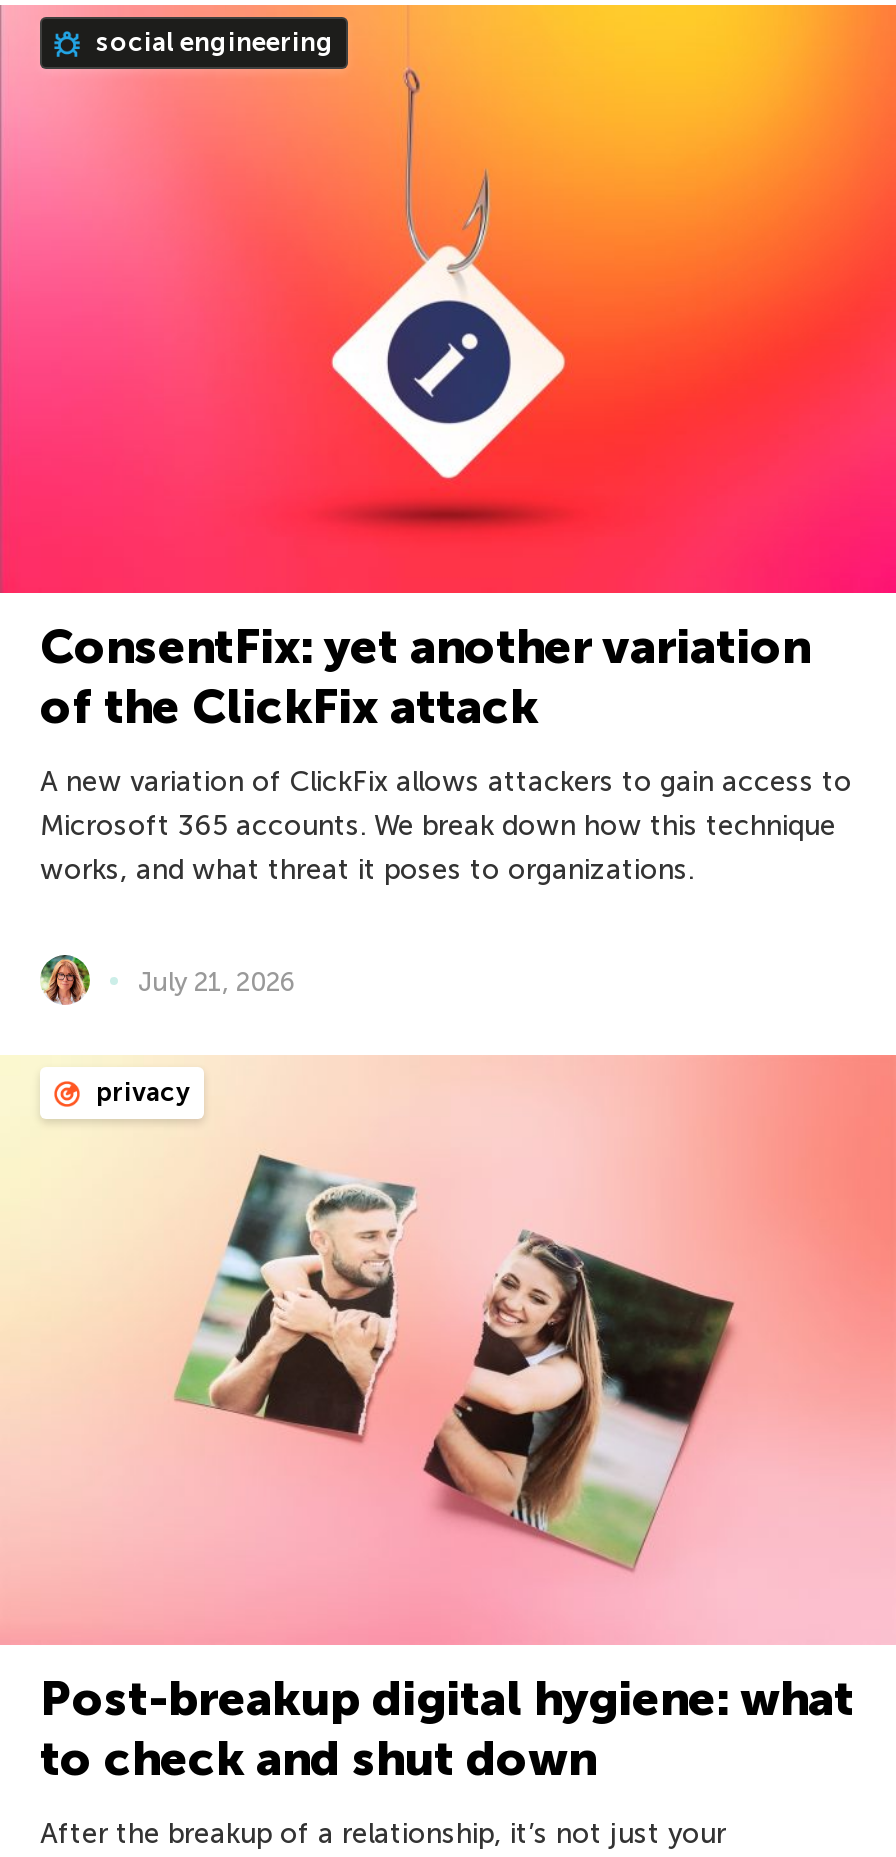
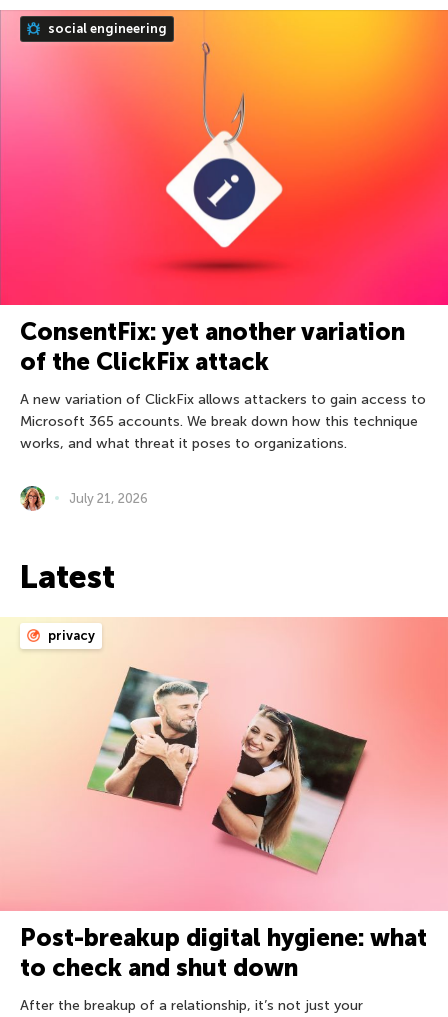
none -> [20,558,115,596] Latest

